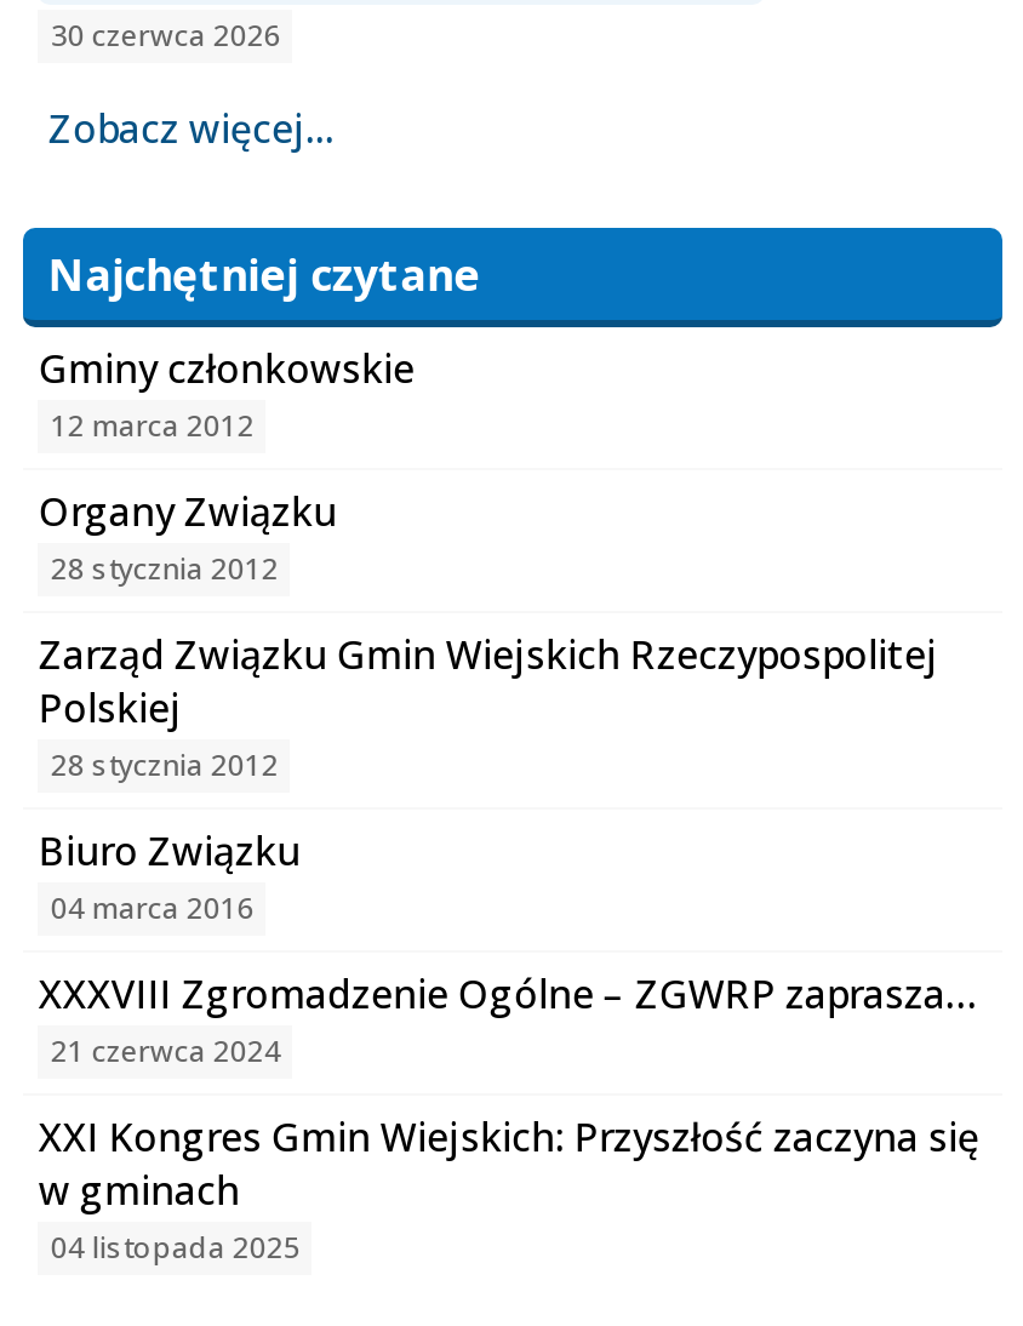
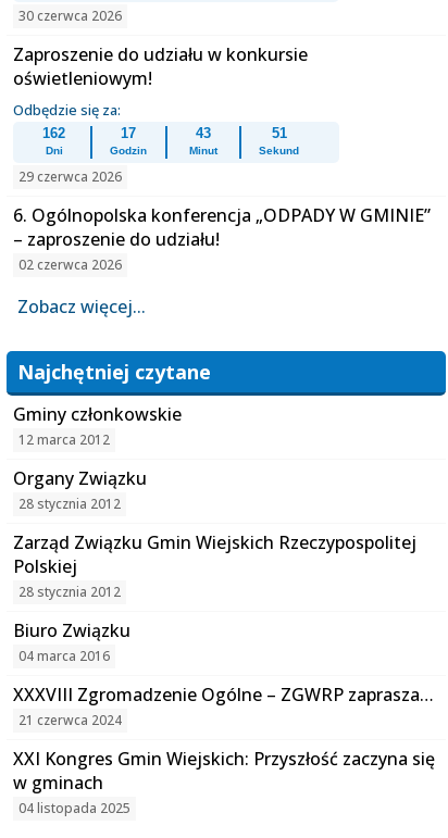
none -> [13,42,308,157] Zaproszenie do udziału w konkursie | oświetleniowym! | Odbędzie się za: | 162 | Dni
none -> [13,126,431,274] 51 | Sekund | 29 czerwca 2026 | 6. Ogólnopolska konferencja „ODPADY W GMINIE” | – zaproszenie do udziału! | 02 czerwca 2026
none -> [110,126,147,157] 17 | Godzin
none -> [189,126,217,157] 43 | Minut

